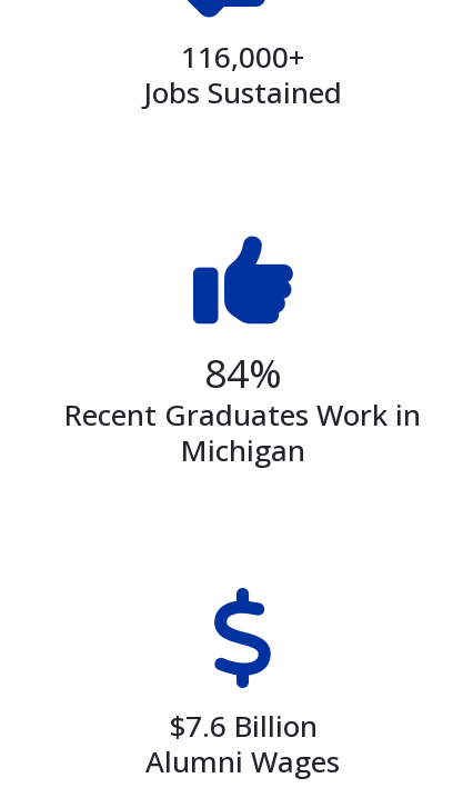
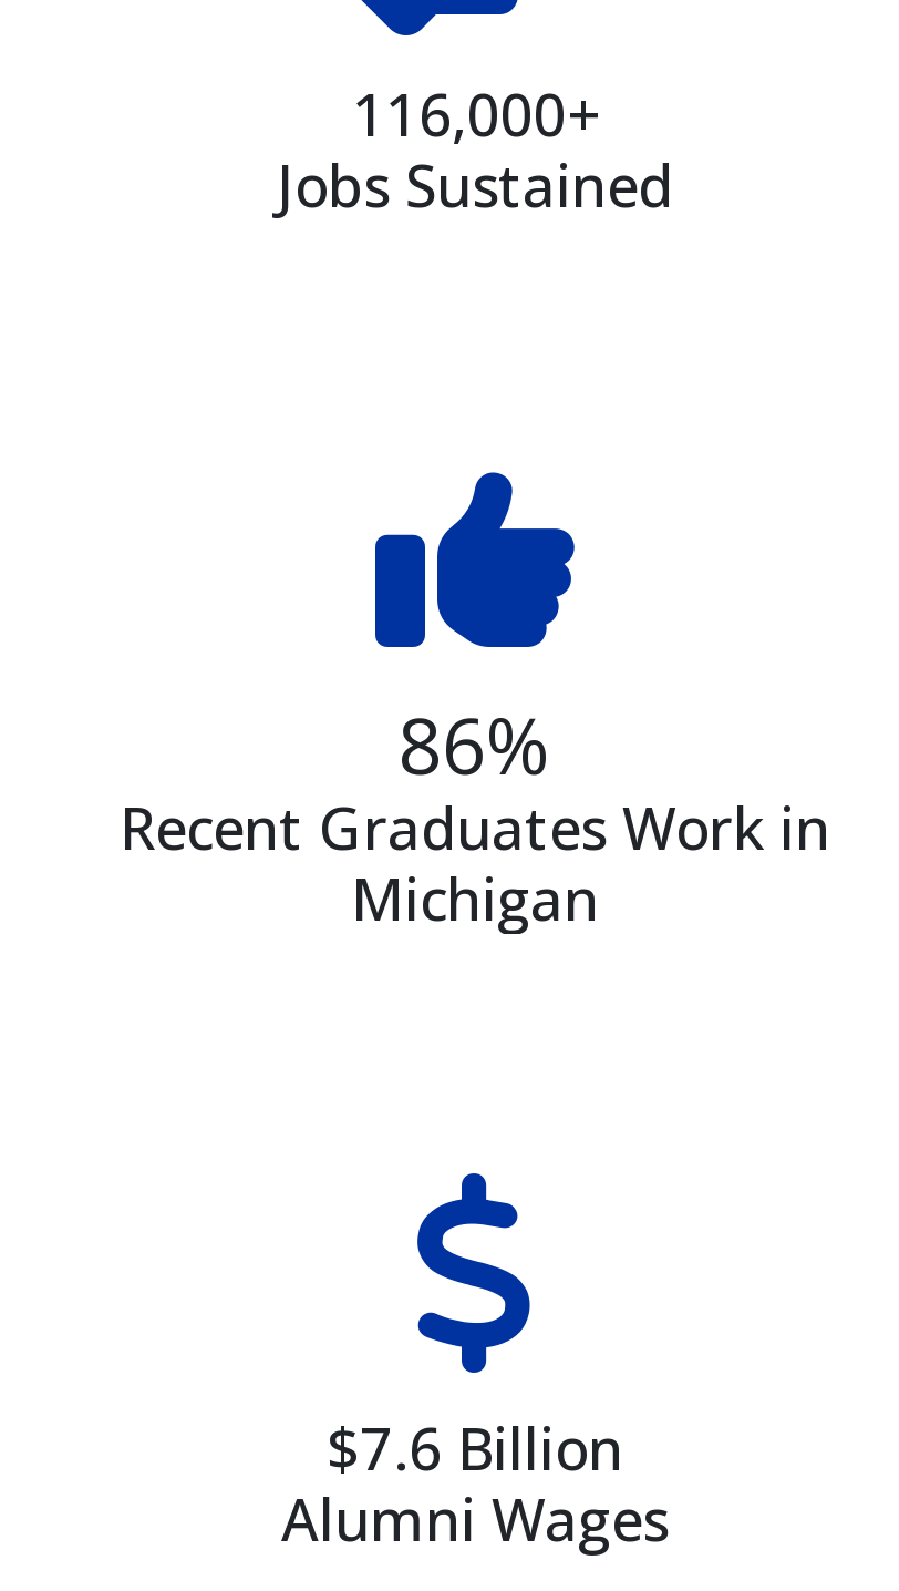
[204,347,282,399] 84% -> [397,691,552,795] 86%

